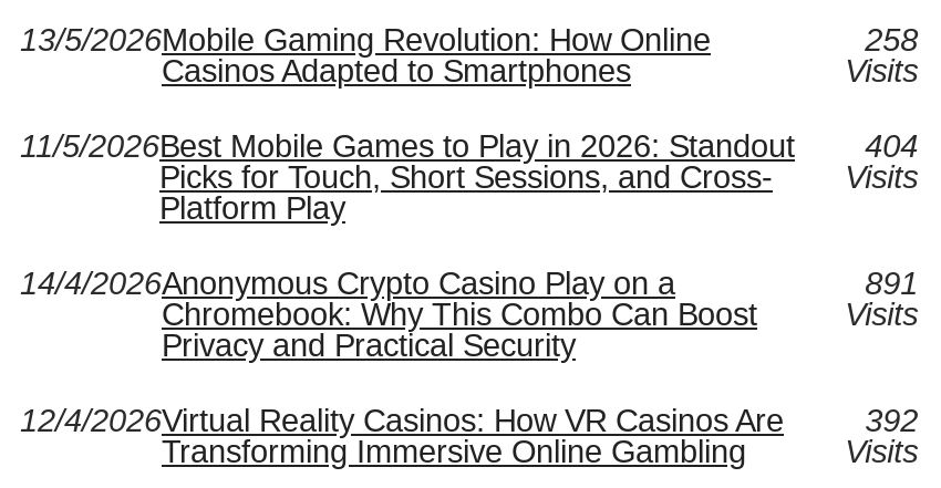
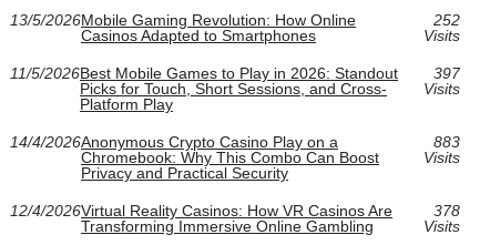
[865,23,918,58] 258 -> [433,11,460,29] 252
[20,129,918,164] 11/5/2026Best Mobile Games to Play in 2026: Standout 404 -> [10,65,460,82] 11/5/2026Best Mobile Games to Play in 2026: Standout 397
[865,266,918,302] 891 -> [433,133,460,151] 883
[865,403,918,439] 392 -> [433,202,460,220] 378

